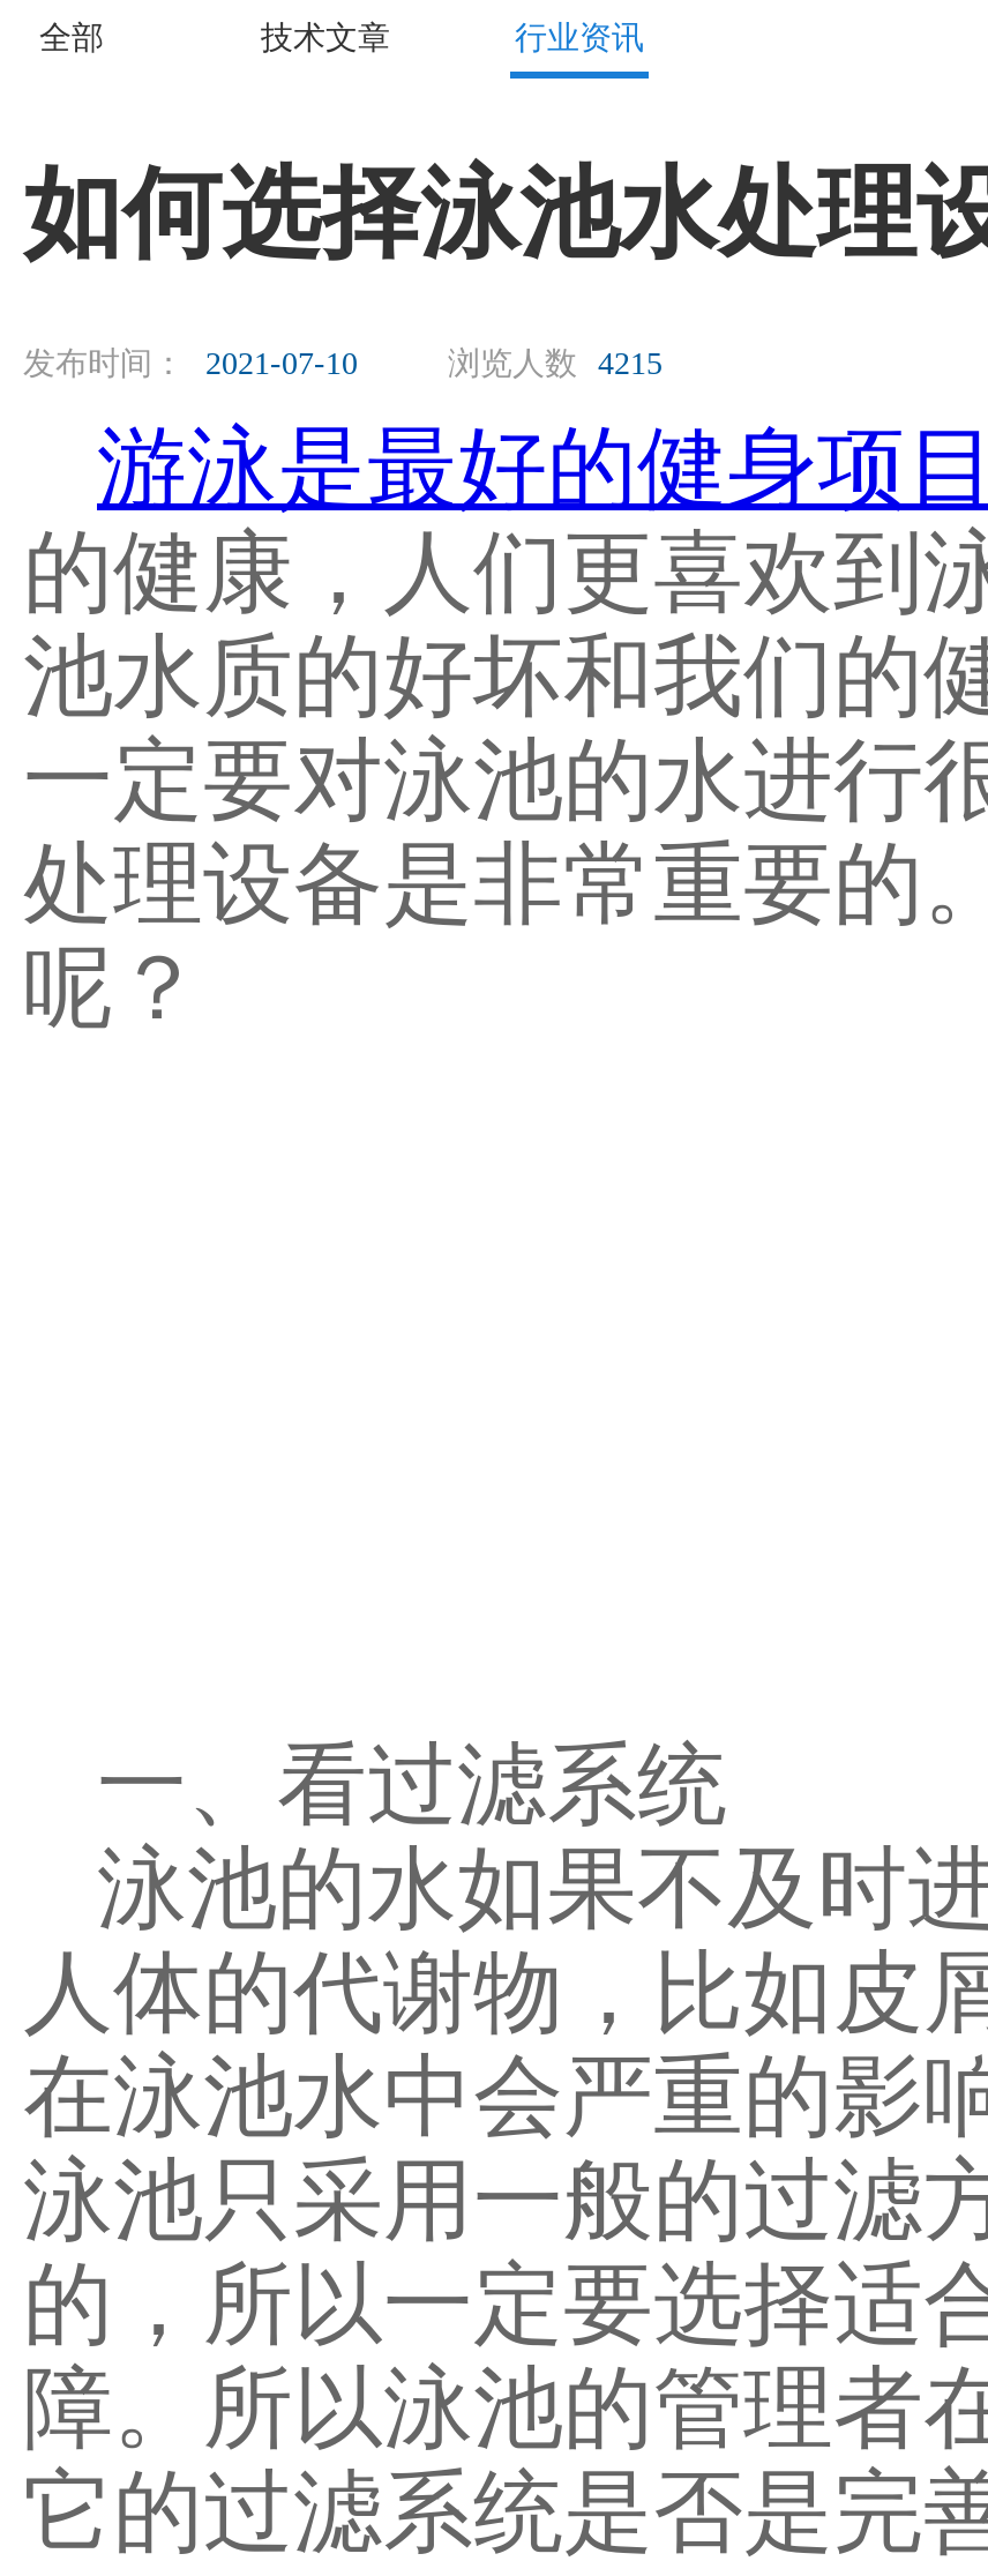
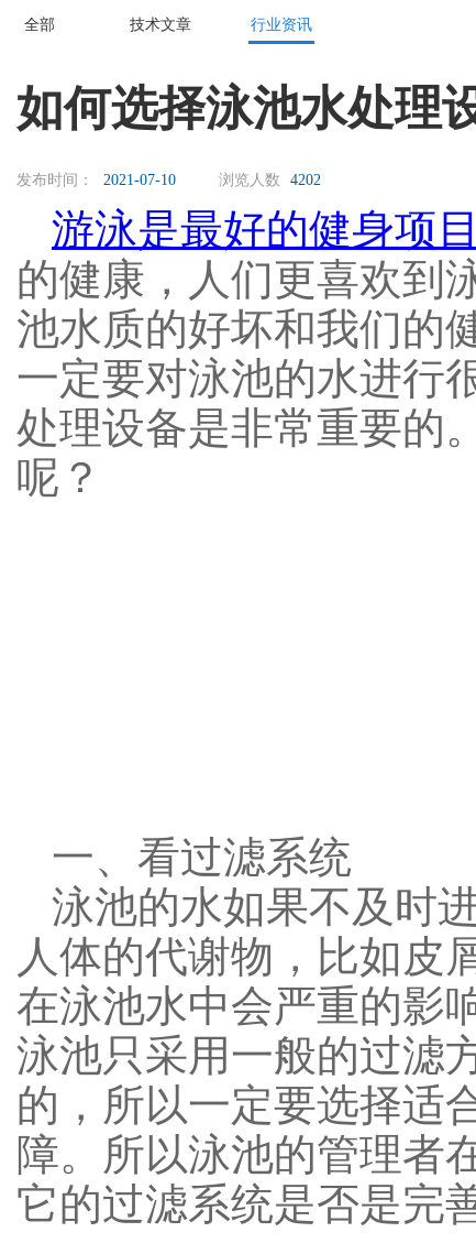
[448,346,663,381] 浏览人数 4215 -> [219,172,321,188] 浏览人数 4202

